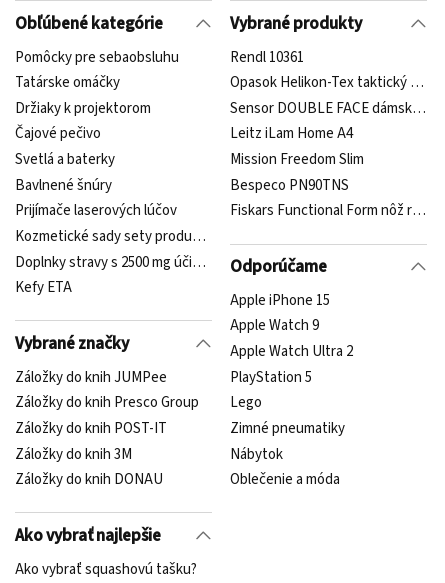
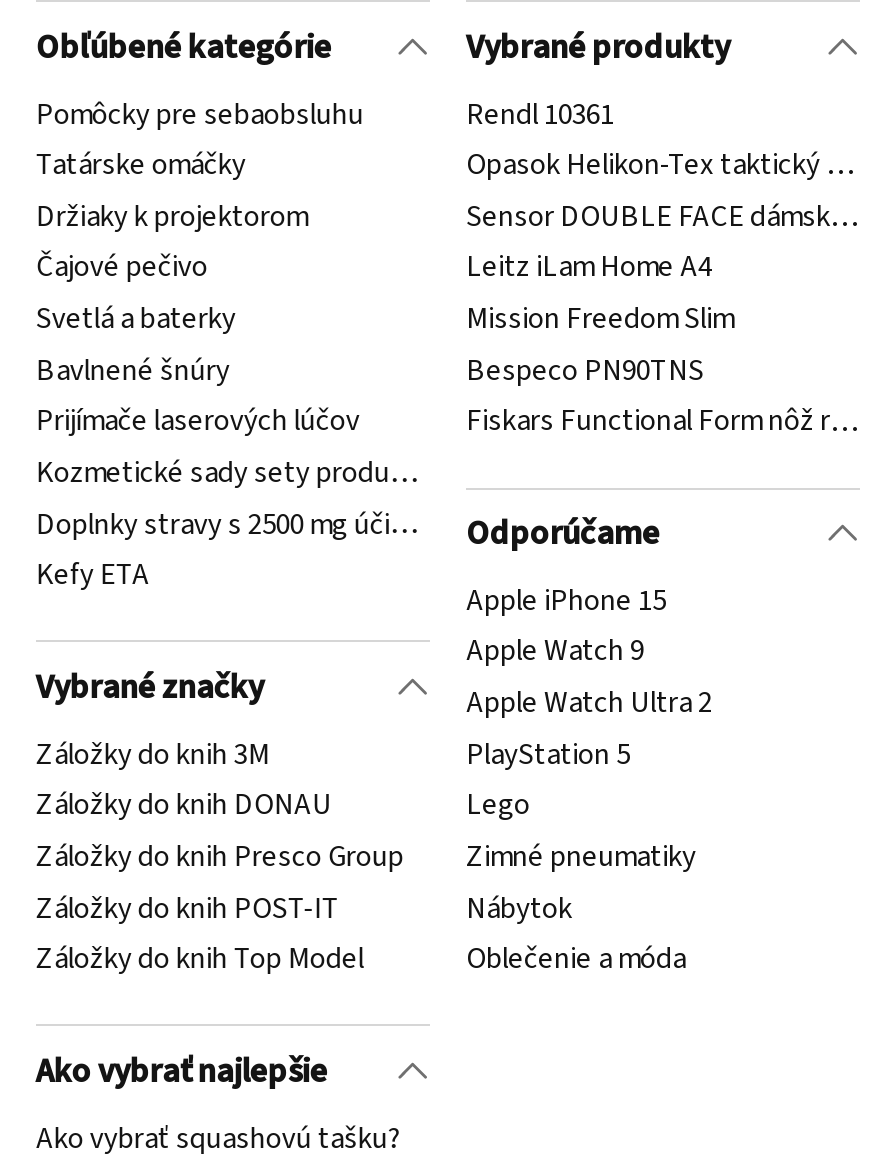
[15,367,167,388] Záložky do knih JUMPee -> none
moved [15,392,199,439] -> [36,836,404,929]: Záložky do knih Presco Group | Záložky do knih POST-IT
moved [15,443,163,490] -> [36,733,332,827]: Záložky do knih 3M | Záložky do knih DONAU
none -> [36,938,364,980] Záložky do knih Top Model

